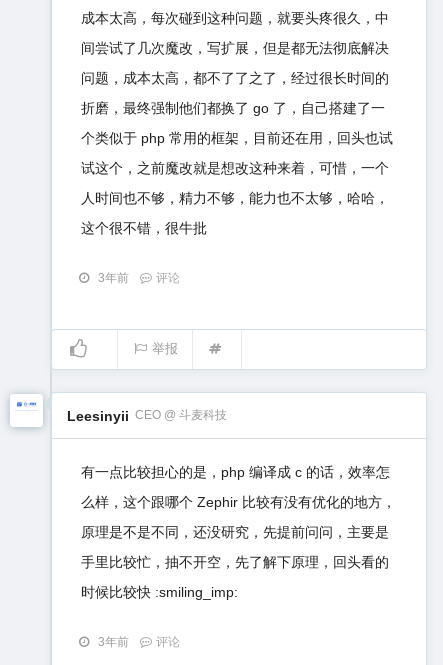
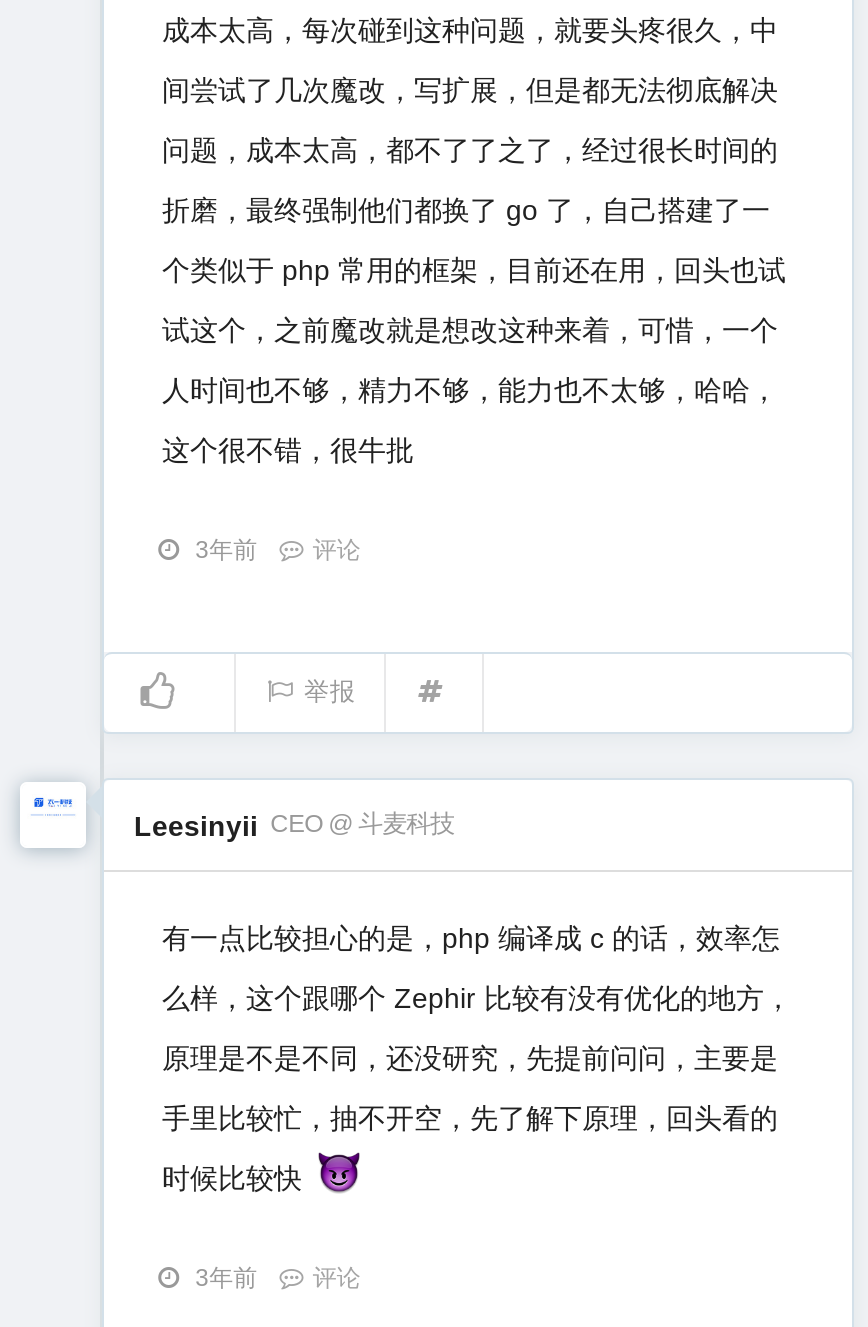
[81,583,238,599] 时候比较快 :smiling_imp: -> [162,1161,310,1193] 时候比较快

